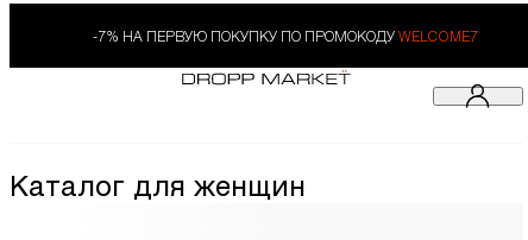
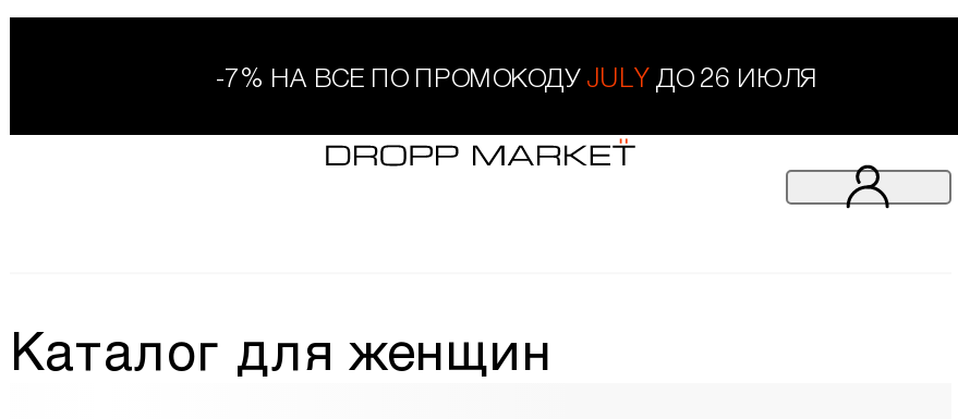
[93,27,478,44] -7% НА ПЕРВУЮ ПОКУПКУ ПО ПРОМОКОДУ WELCOME7 -> [216,61,815,91] -7% НА ВСЕ ПО ПРОМОКОДУ JULY ДО 26 ИЮЛЯ

